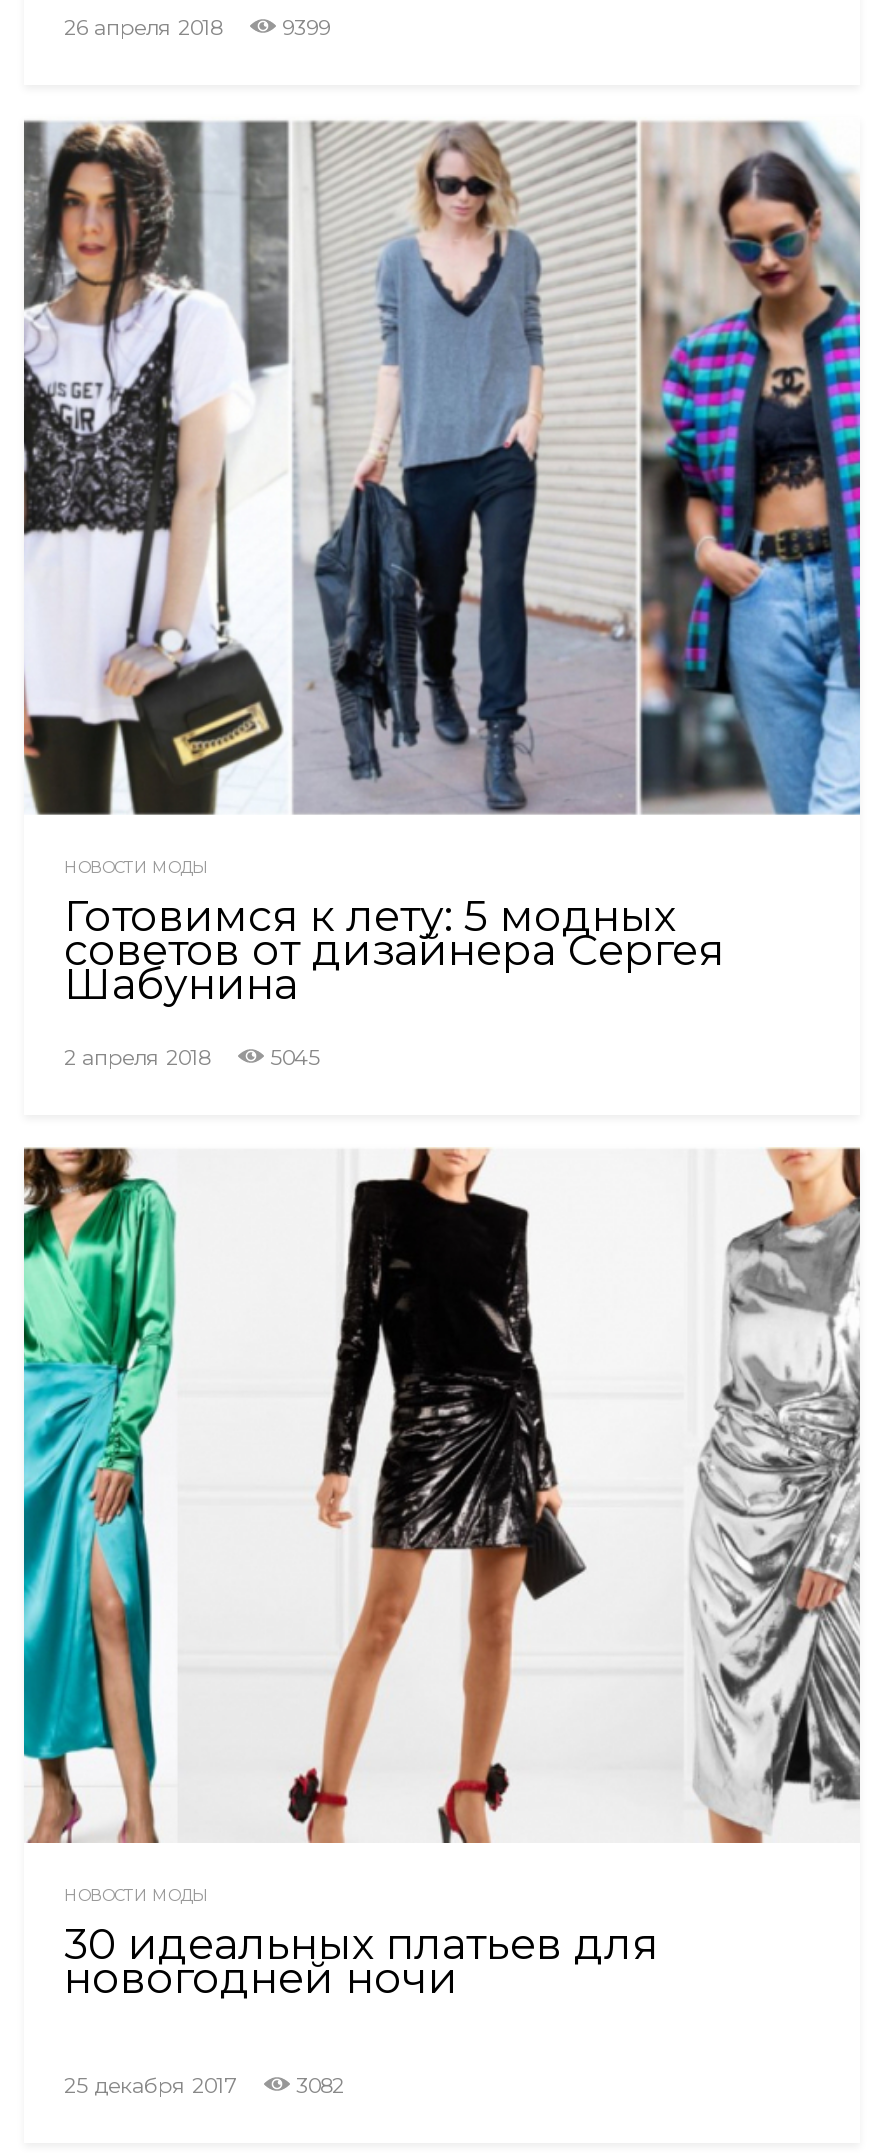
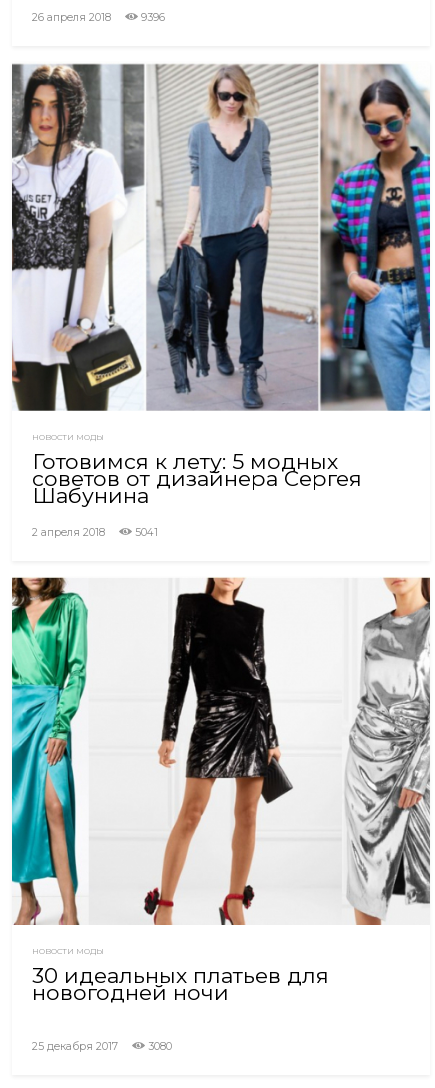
[282,16,330,42] 9399 -> [141,11,165,24] 9396
[270,1044,320,1070] 5045 -> [135,526,158,539] 5041
[296,2073,344,2099] 3082 -> [148,1040,172,1053] 3080

